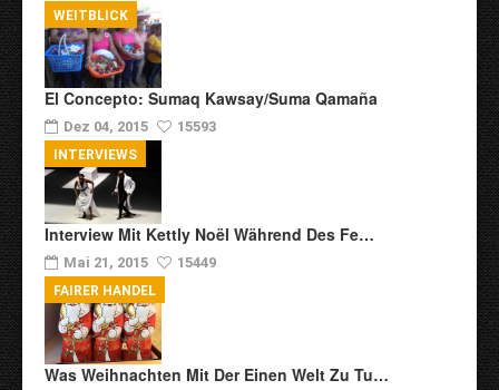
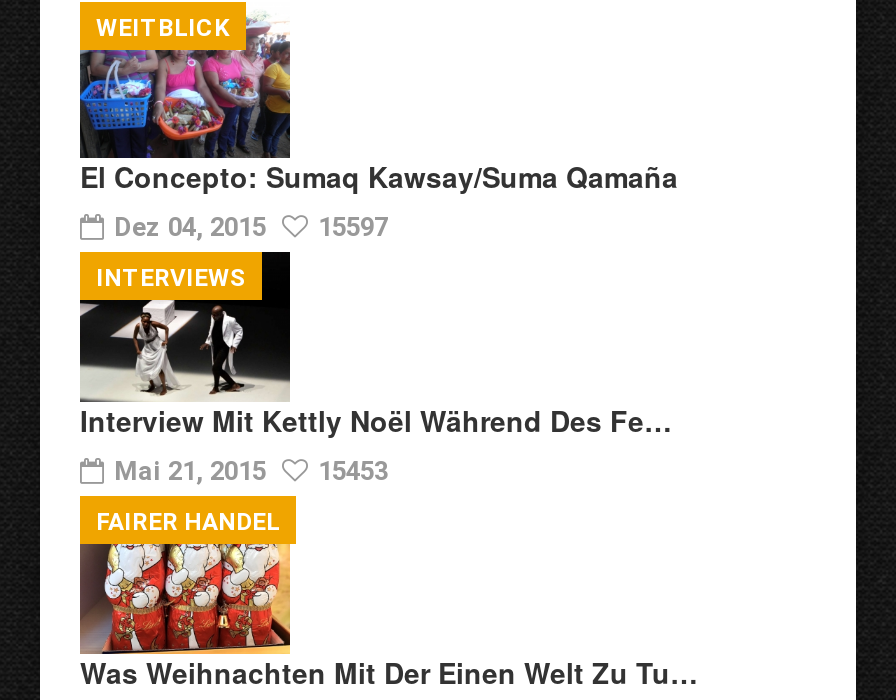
[63,119,216,135] Dez 04, 2015 15593 -> [114,213,388,243] Dez 04, 2015 15597
[63,254,216,271] Mai 21, 2015 15449 -> [114,456,388,486] Mai 21, 2015 15453

